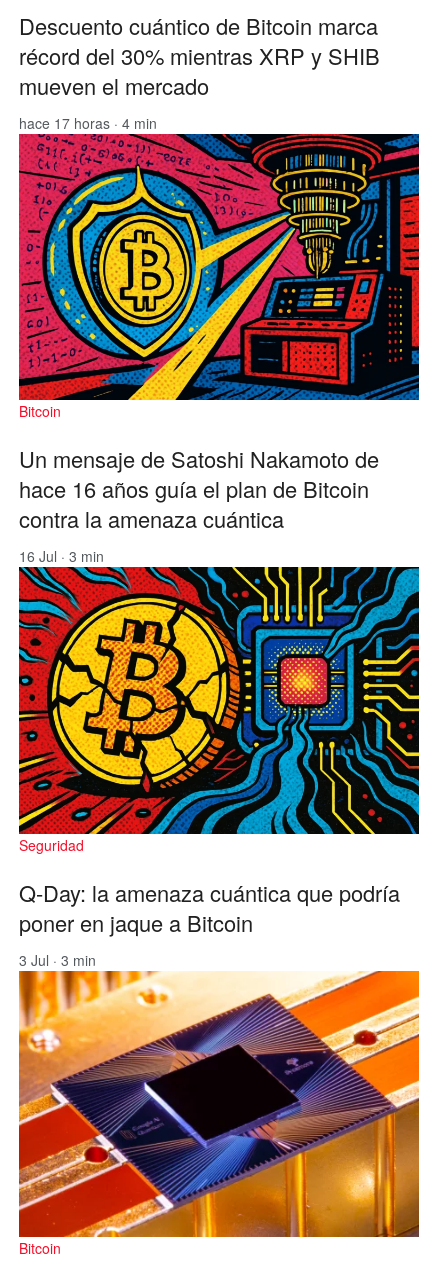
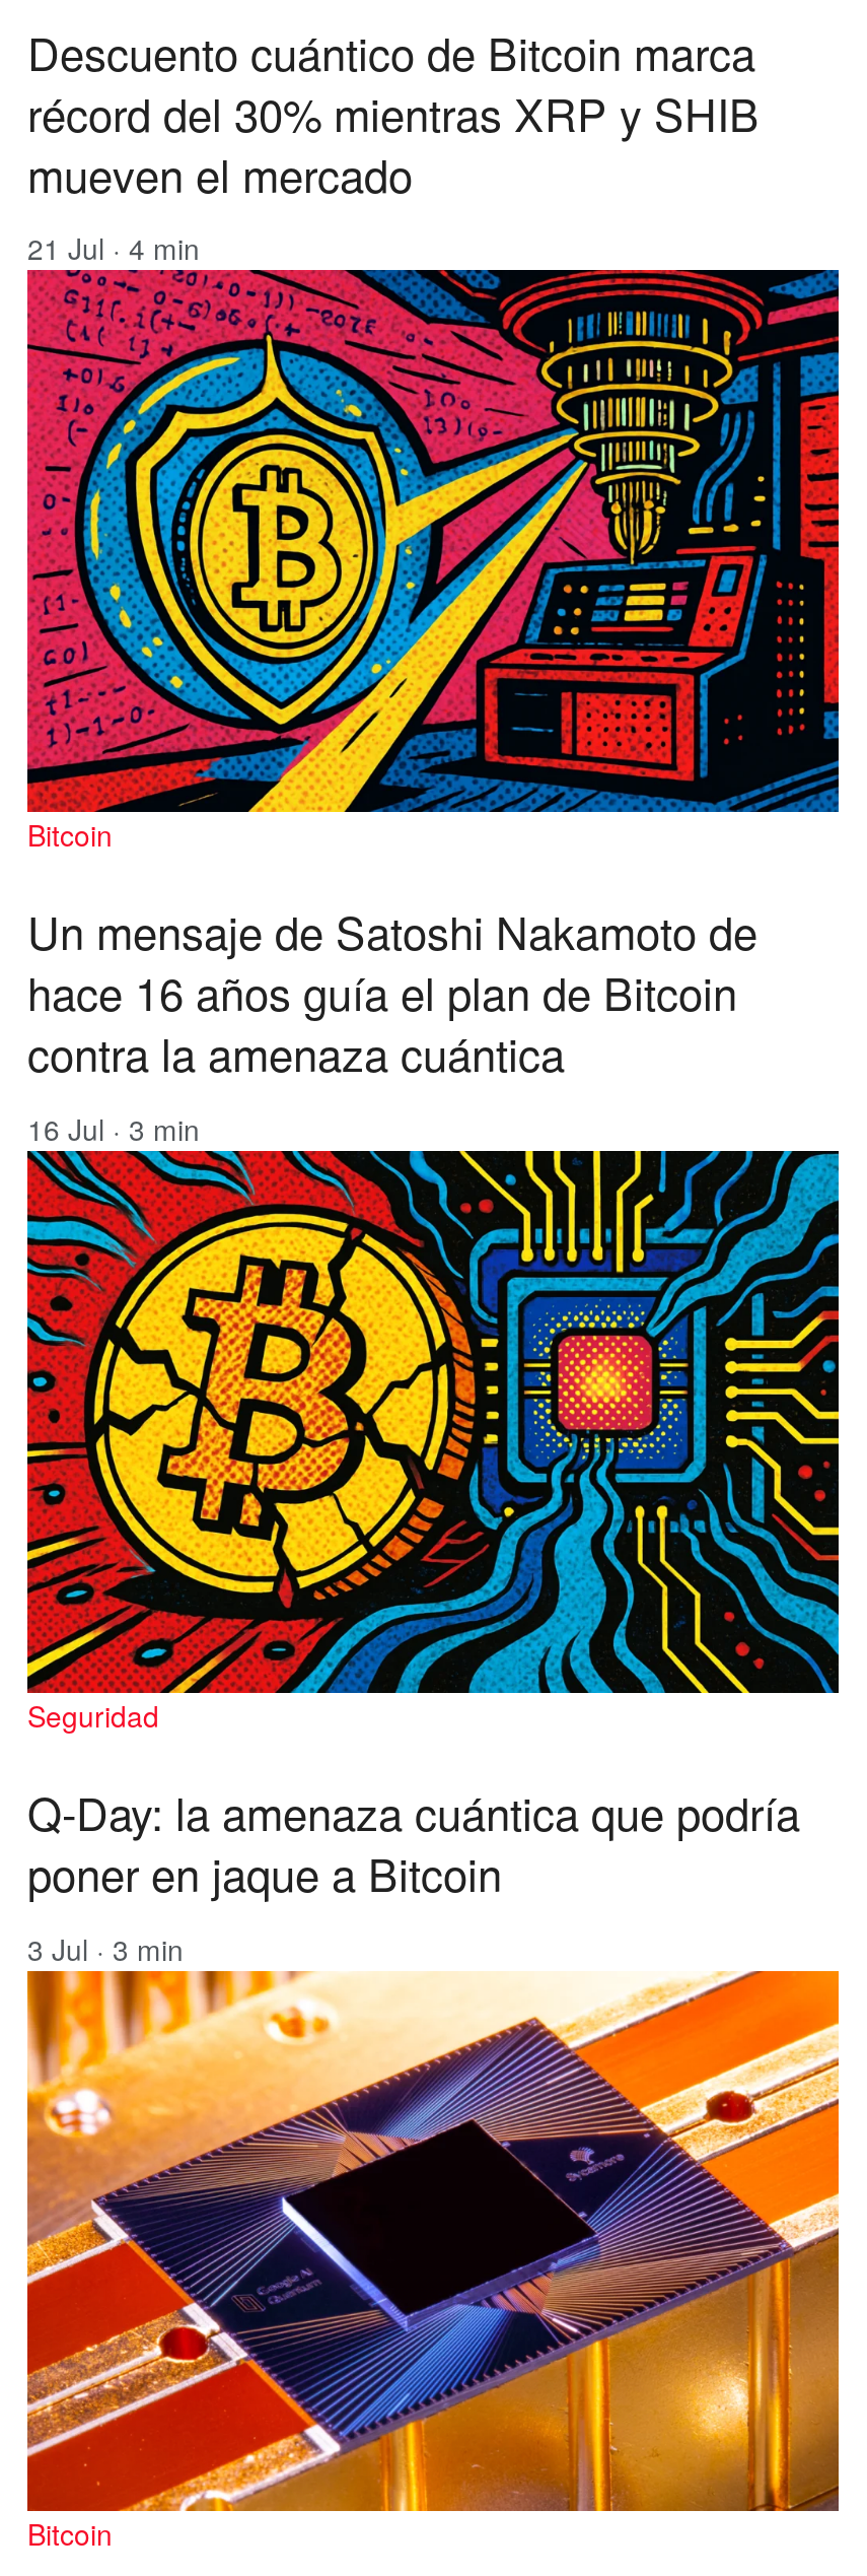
[19,113,157,133] hace 17 horas · 4 min -> [27,229,200,269] 21 Jul · 4 min

